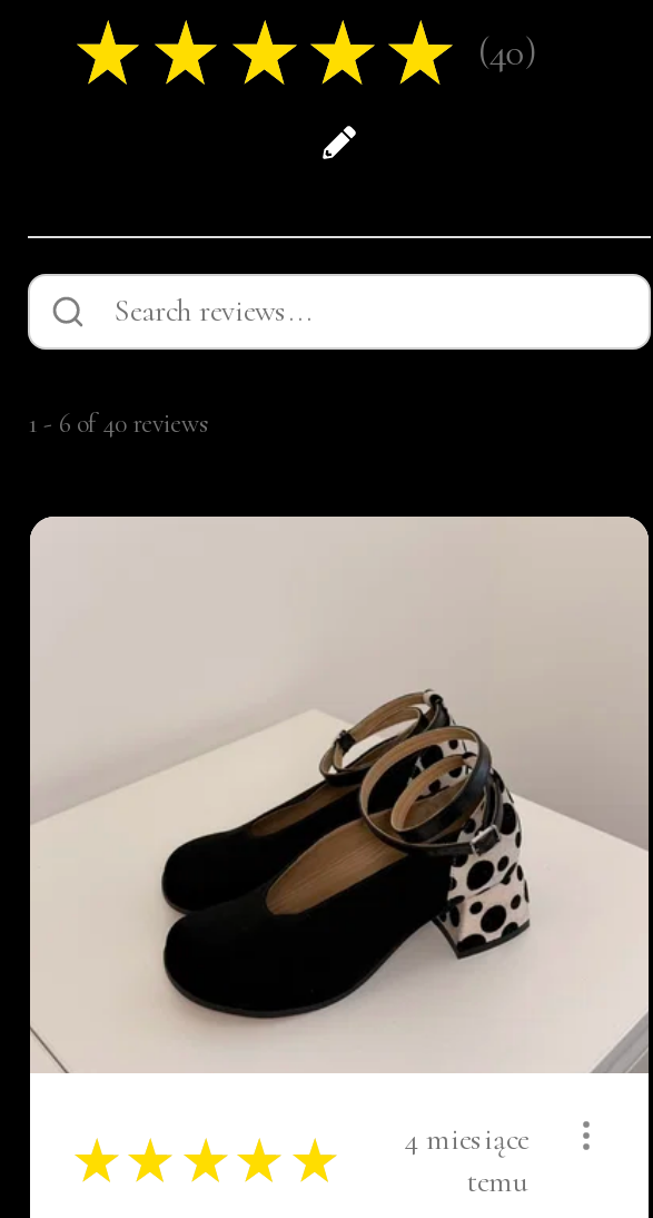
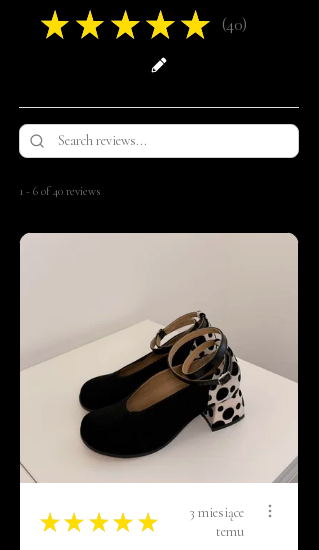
[404,1120,528,1158] 4 miesiące -> [189,504,244,521] 3 miesiące

